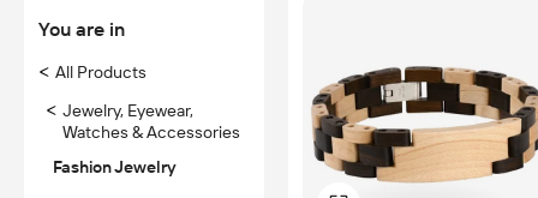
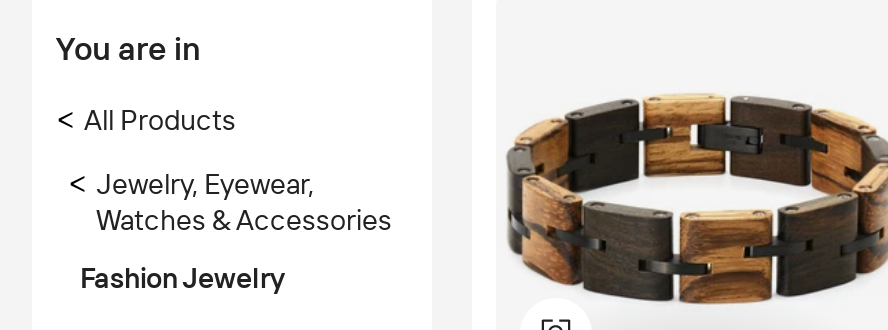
[310,56,534,182] [image] -> [504,92,882,304] [image]

